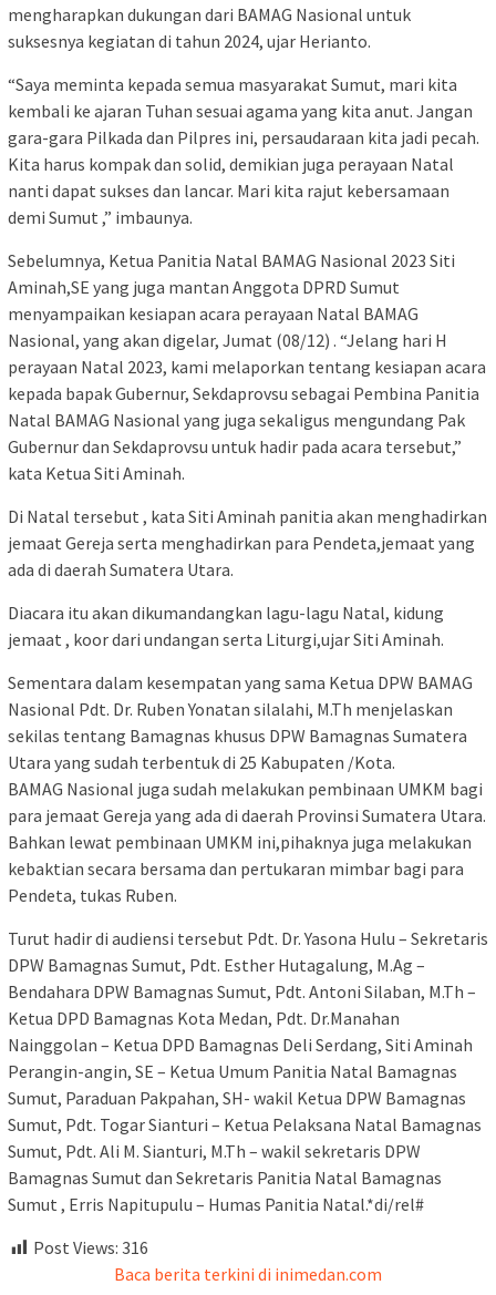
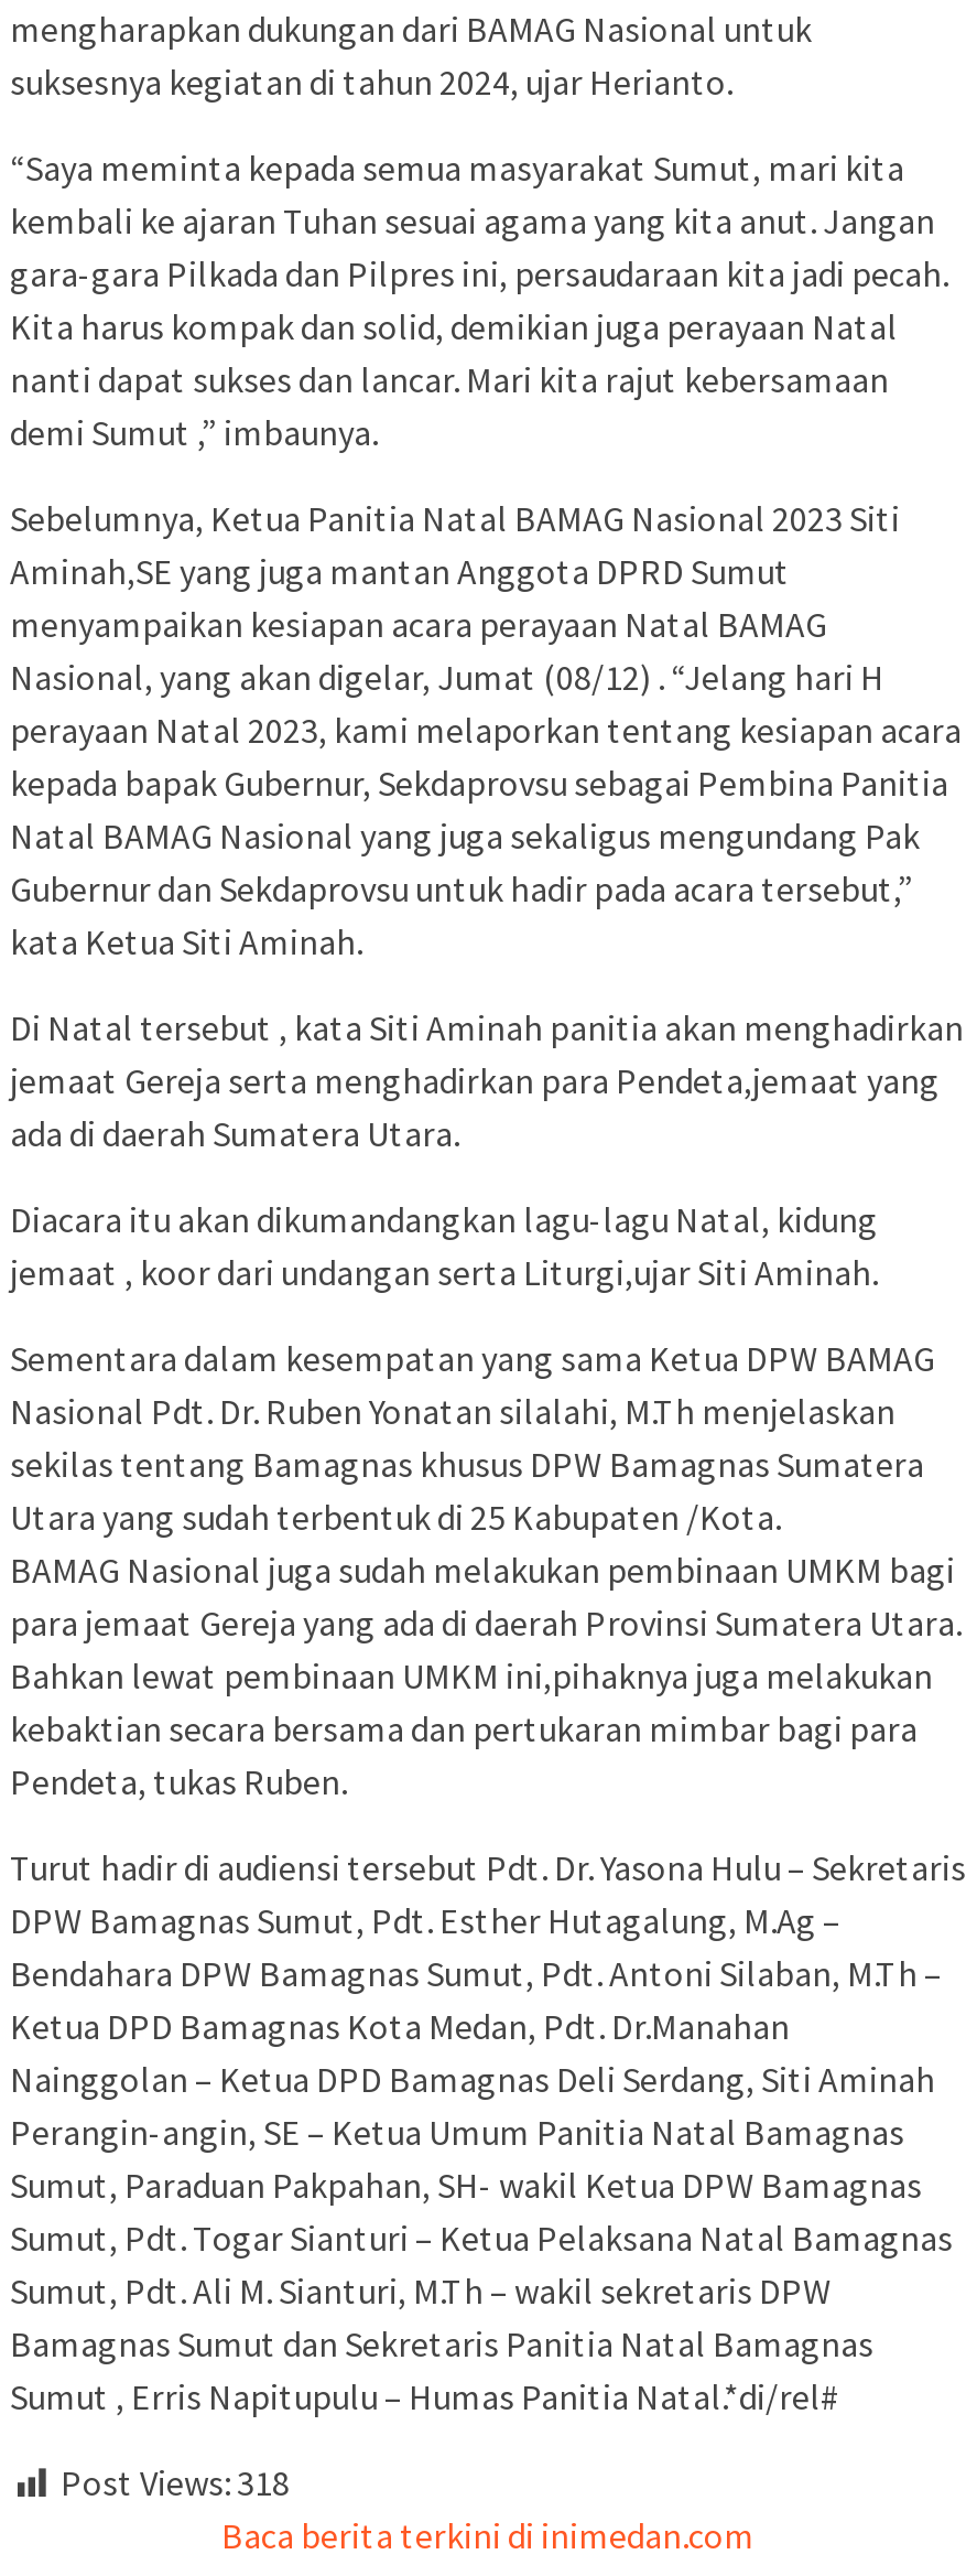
[33,1236,148,1258] Post Views: 316 -> [61,2460,290,2504] Post Views: 318

